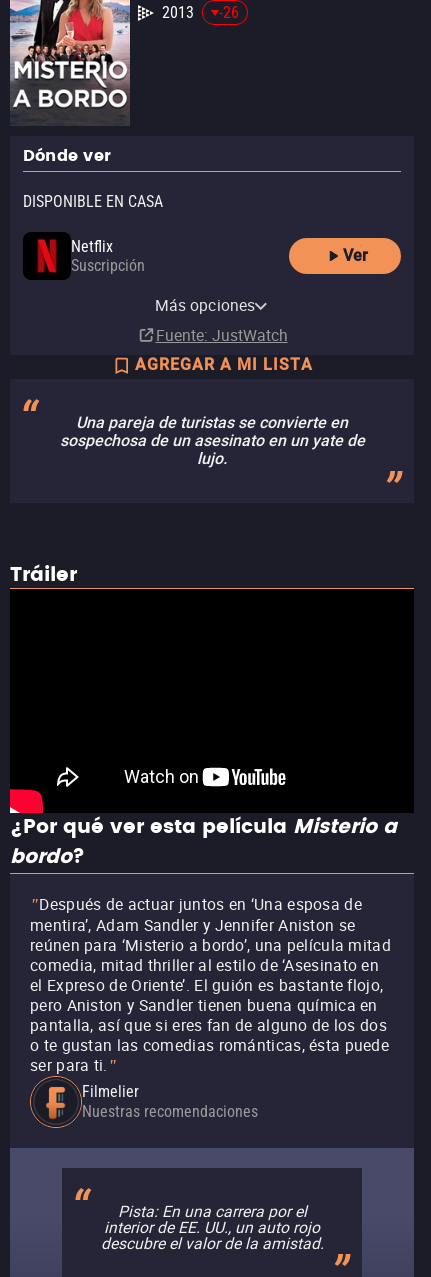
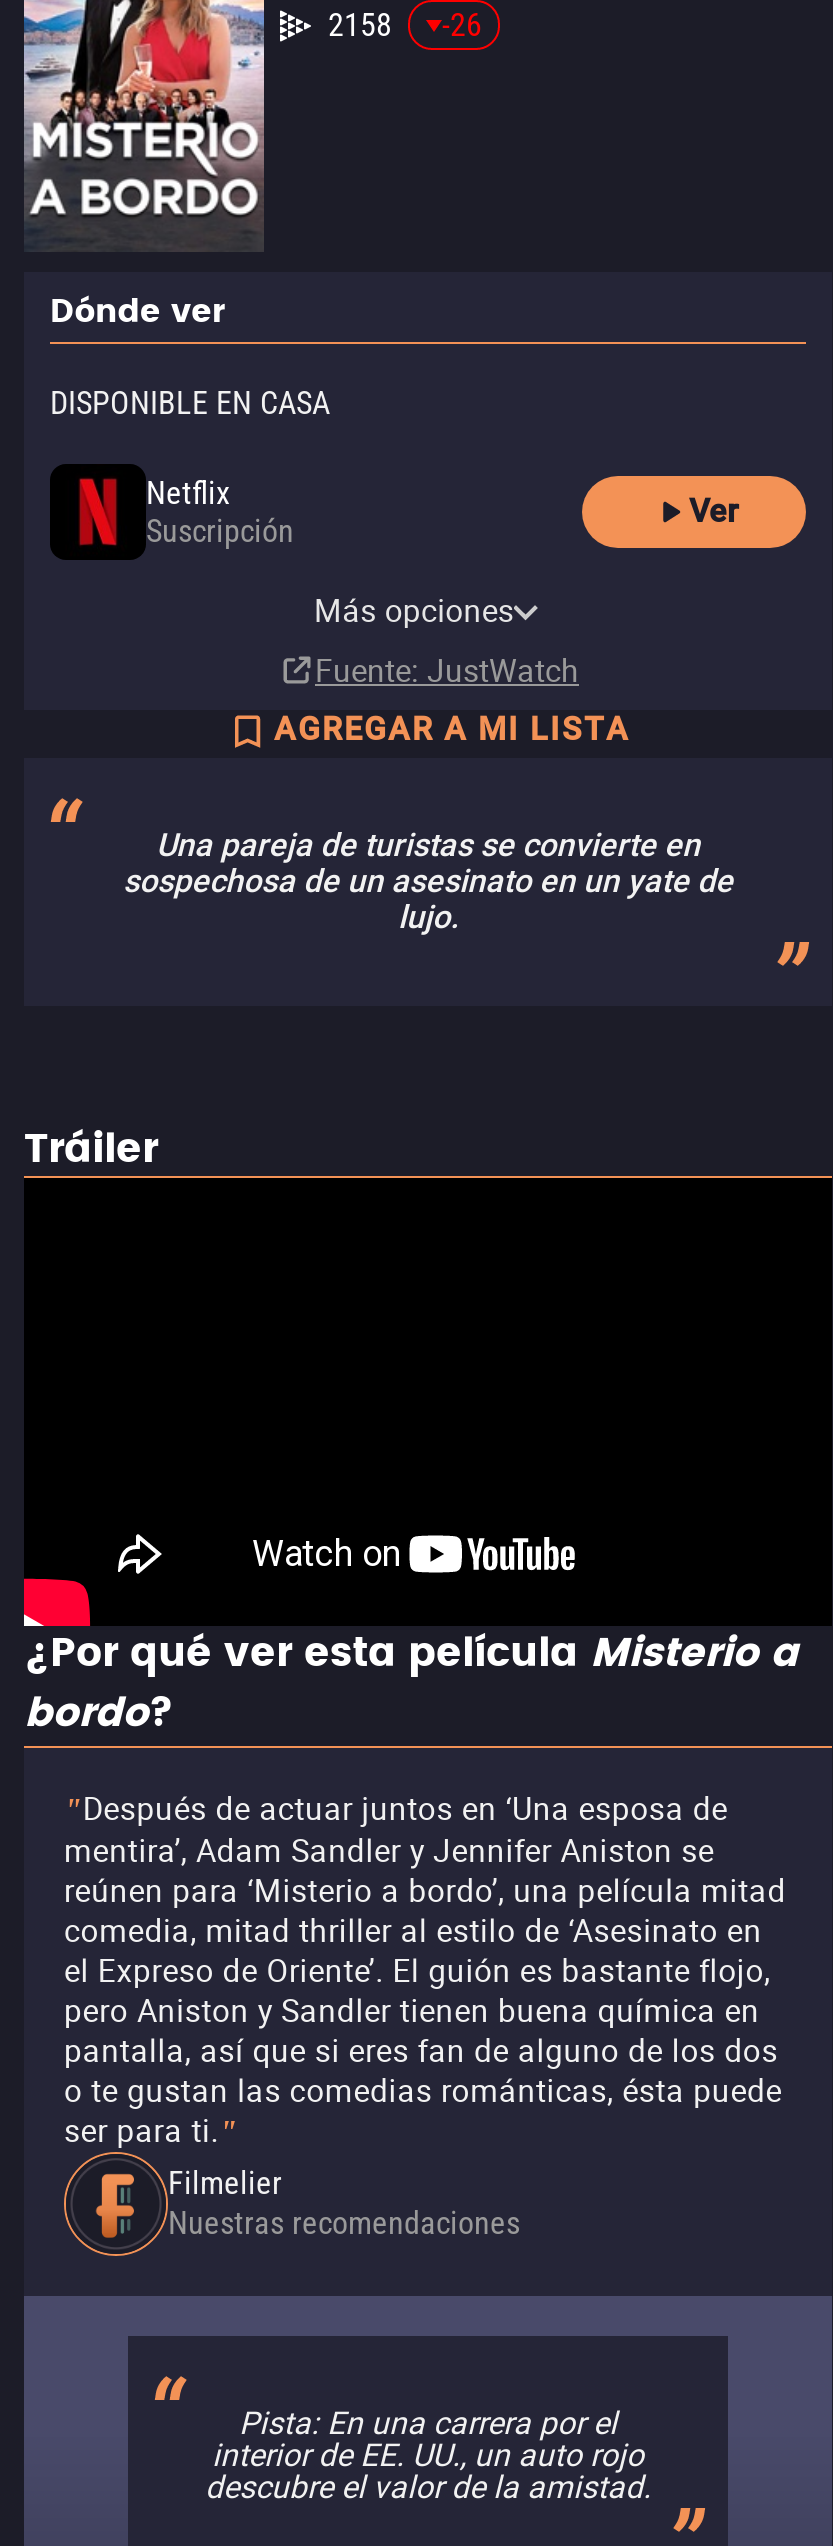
[162,3,239,22] 2013 -26 -> [328,6,482,44] 2158 -26

